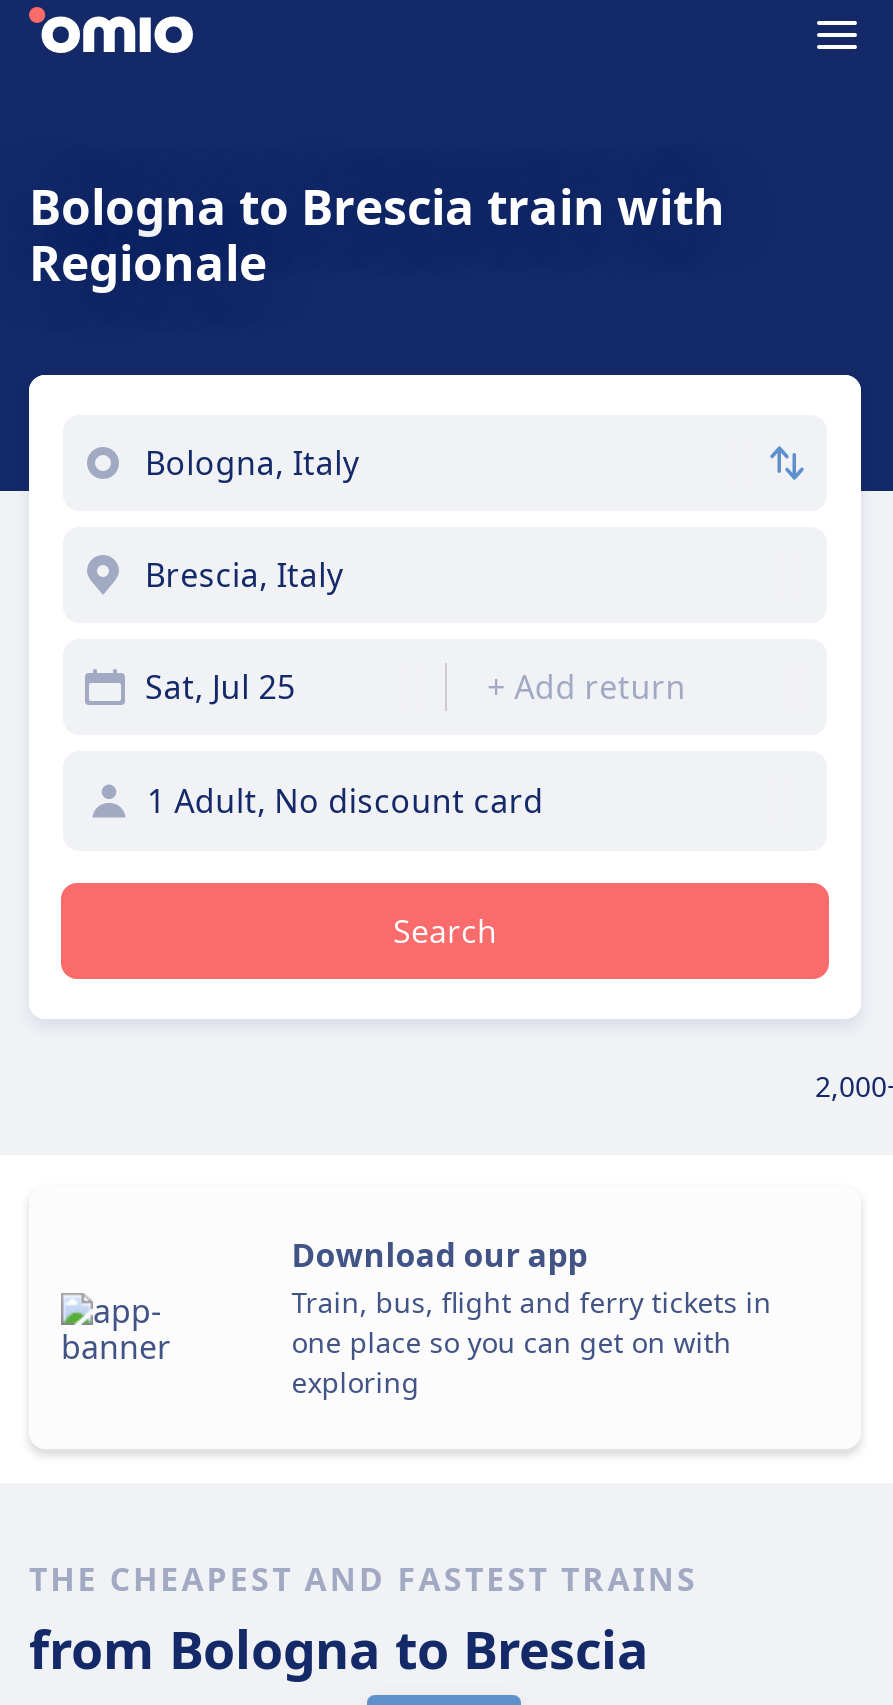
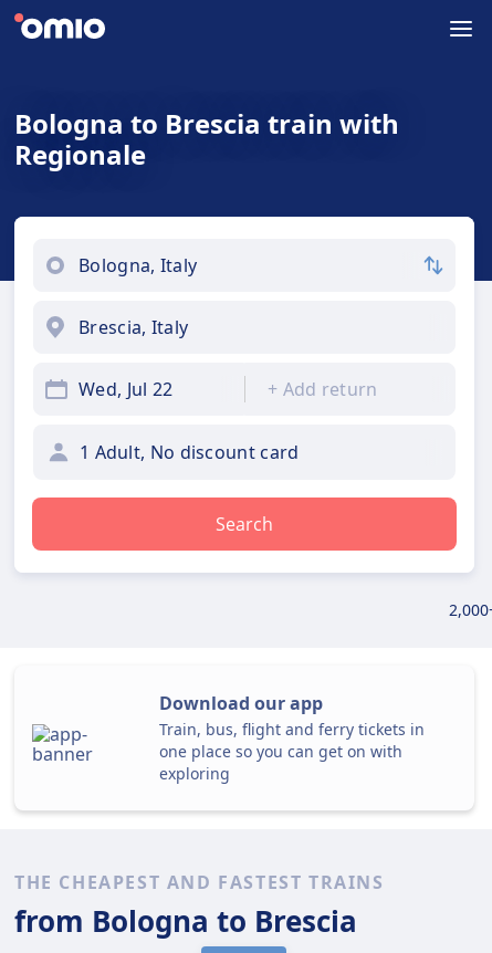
[145,665,296,709] Sat, Jul 25 -> [78,377,173,401] Wed, Jul 22

